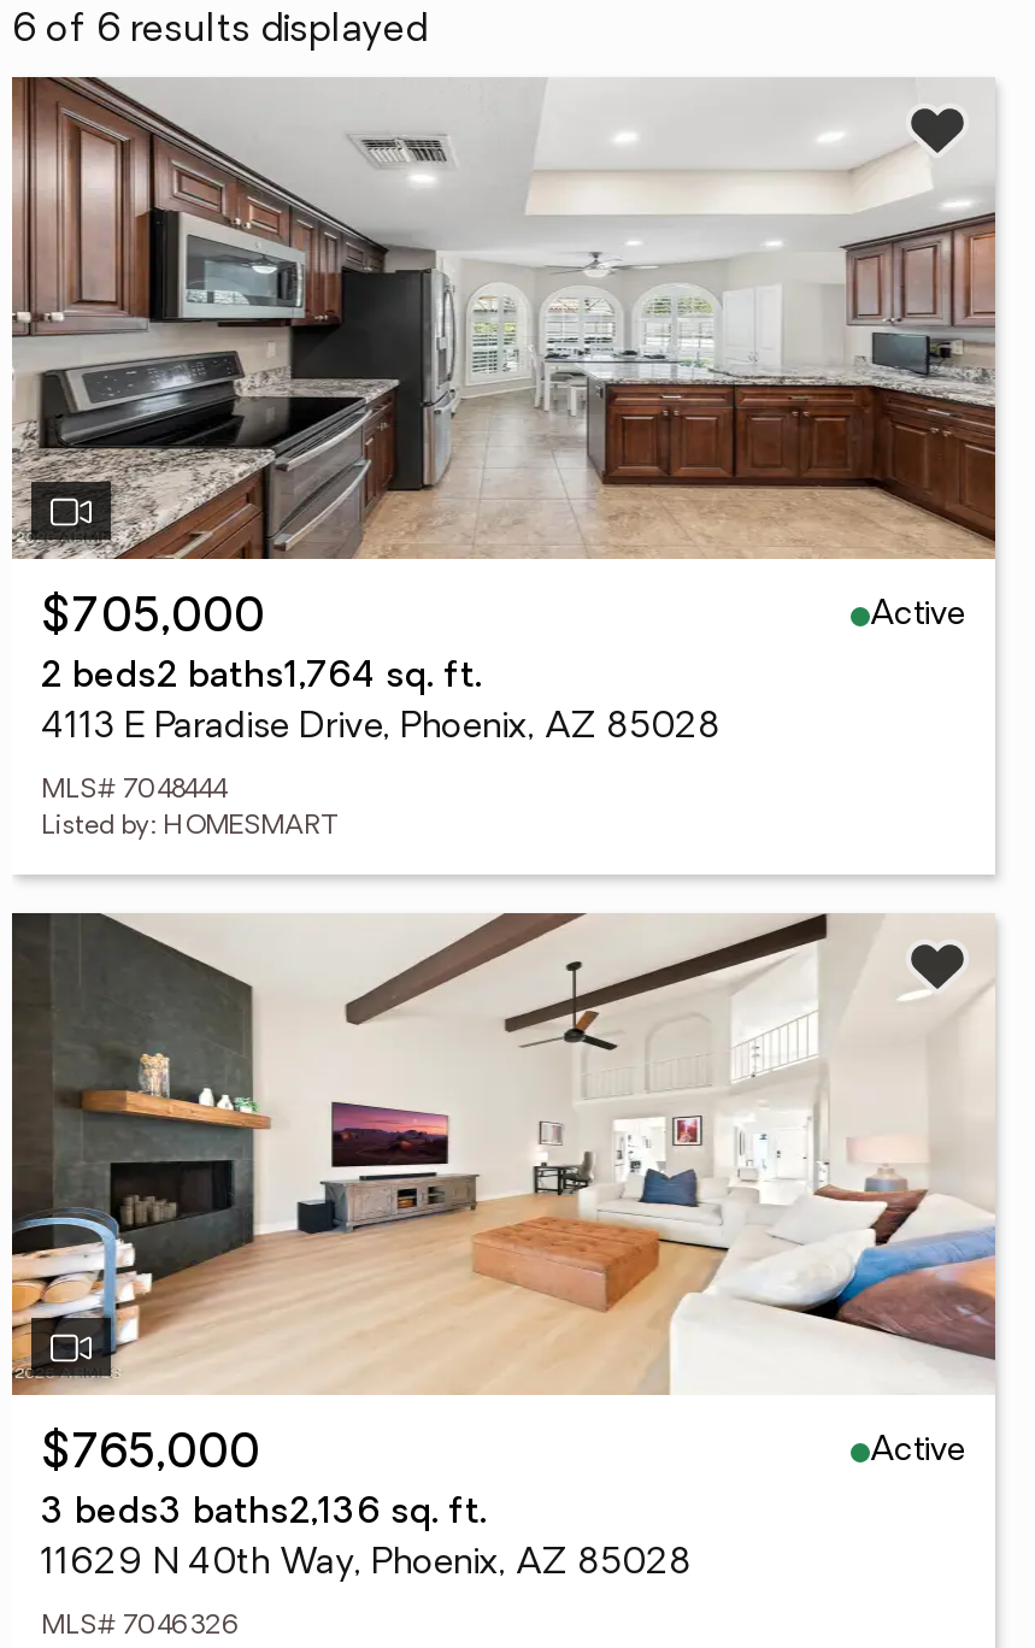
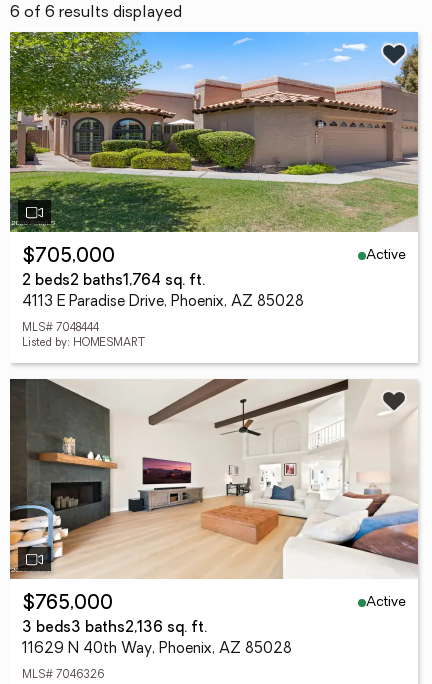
[12,75,998,559] [image] -> [9,31,419,233] [image]

